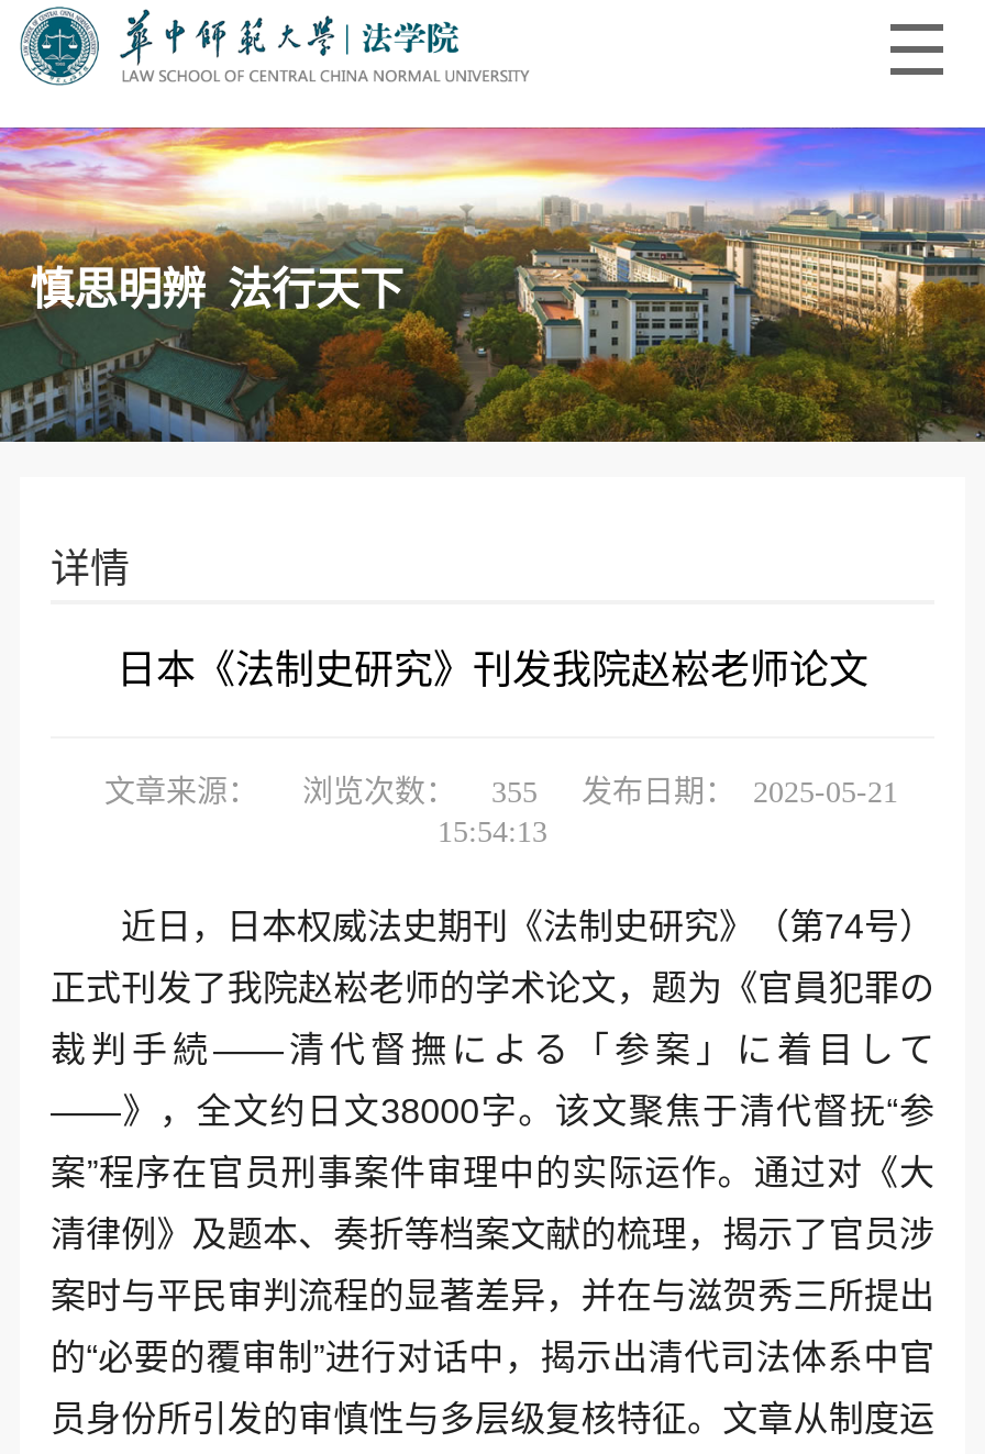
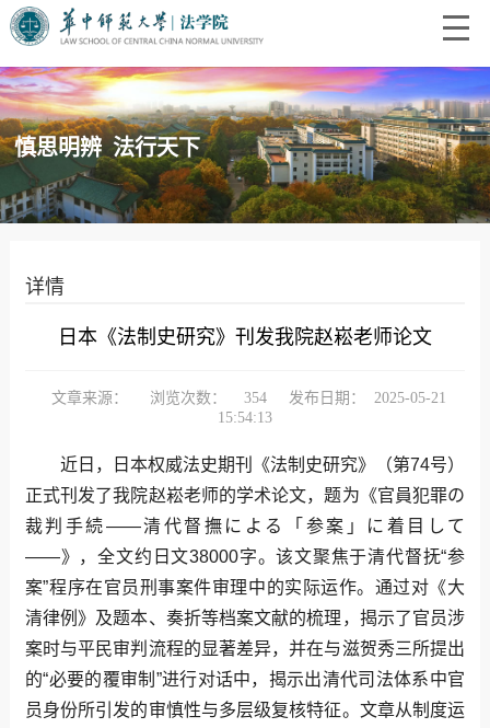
[104,777,898,810] 文章来源： 浏览次数： 355 发布日期： 2025-05-21 -> [52,390,447,407] 文章来源： 浏览次数： 354 发布日期： 2025-05-21

